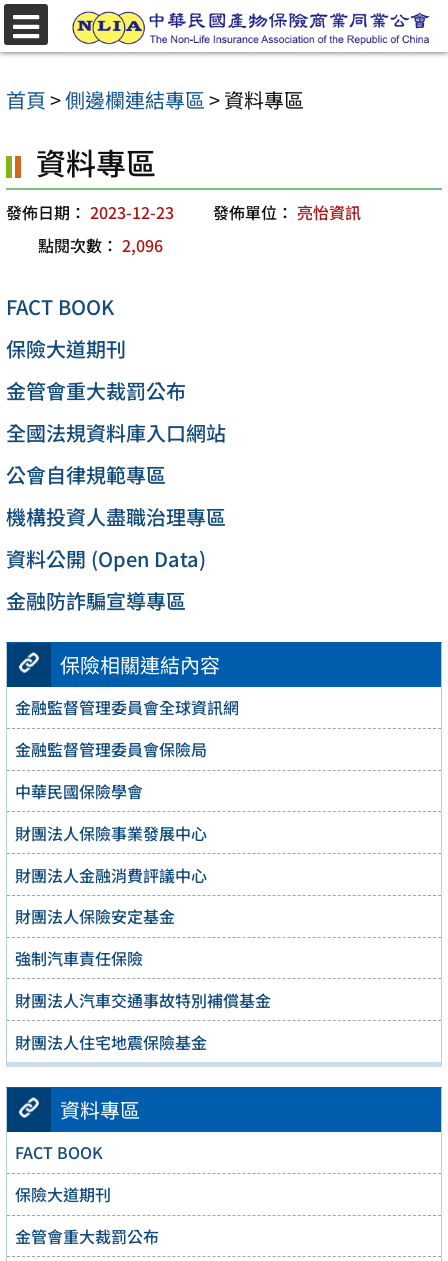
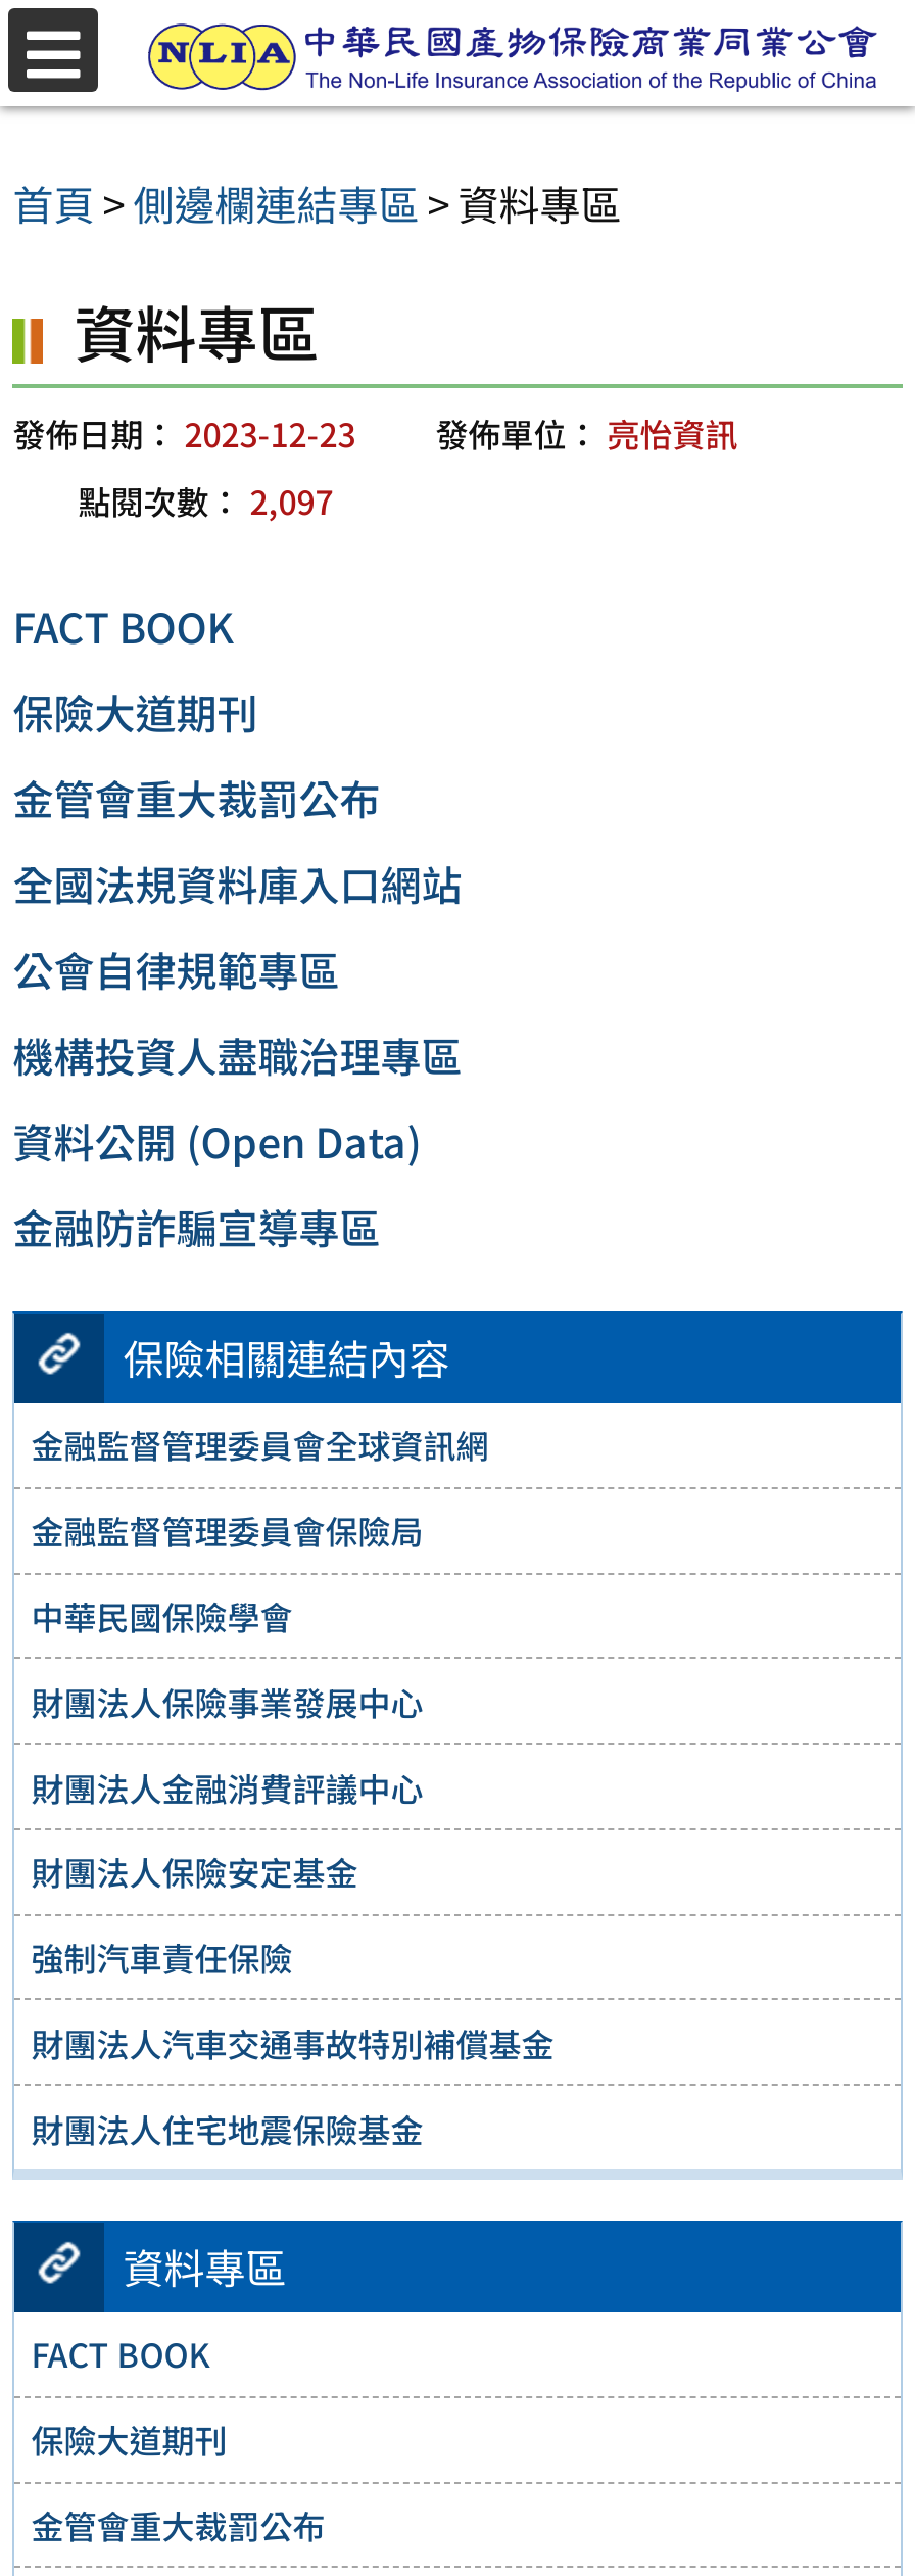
[38,233,163,257] 點閱次數： 2,096 -> [78,476,333,525] 點閱次數： 2,097

